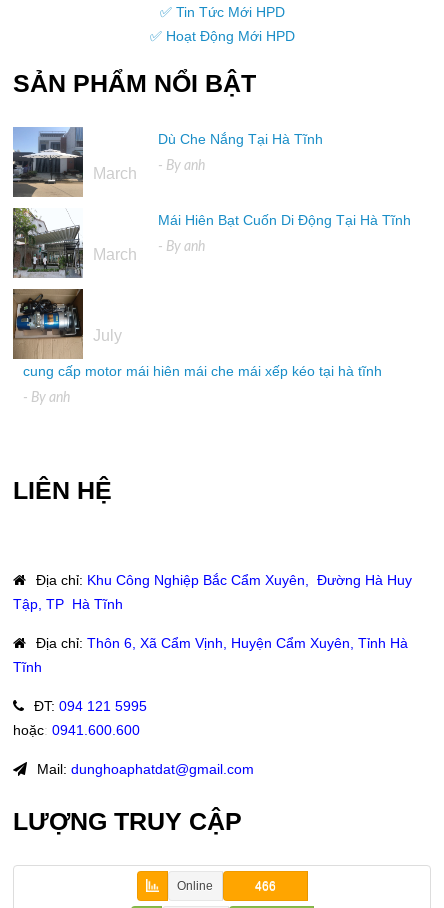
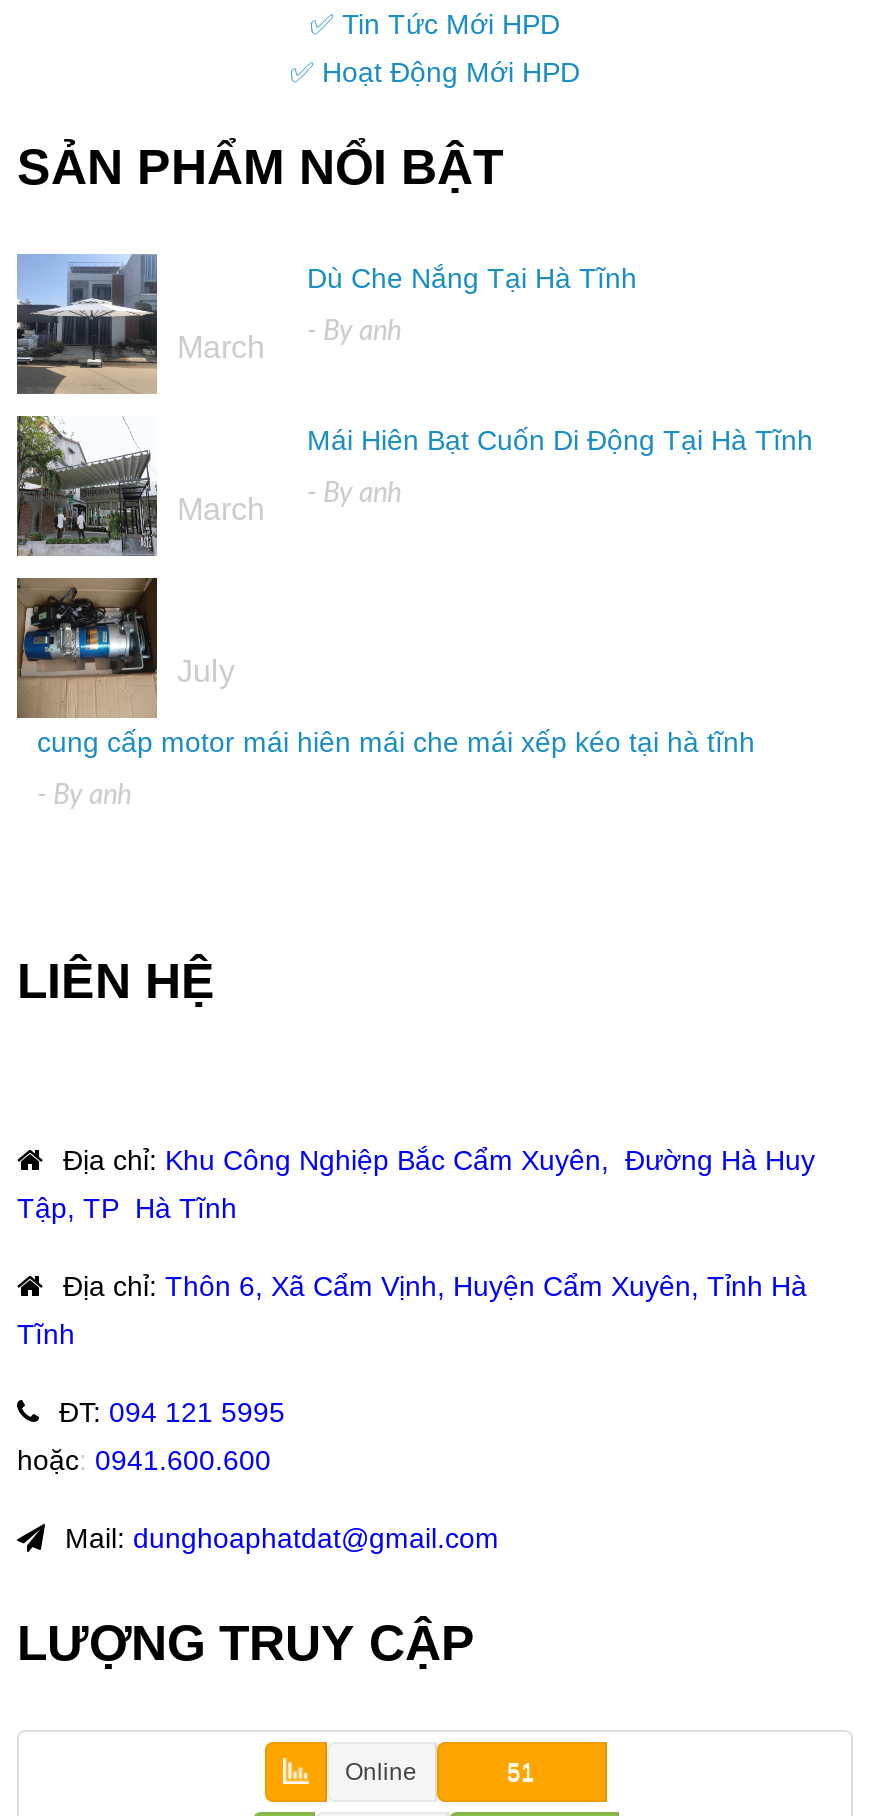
[254,879,275,893] 466 -> [507,1759,535,1787] 51

